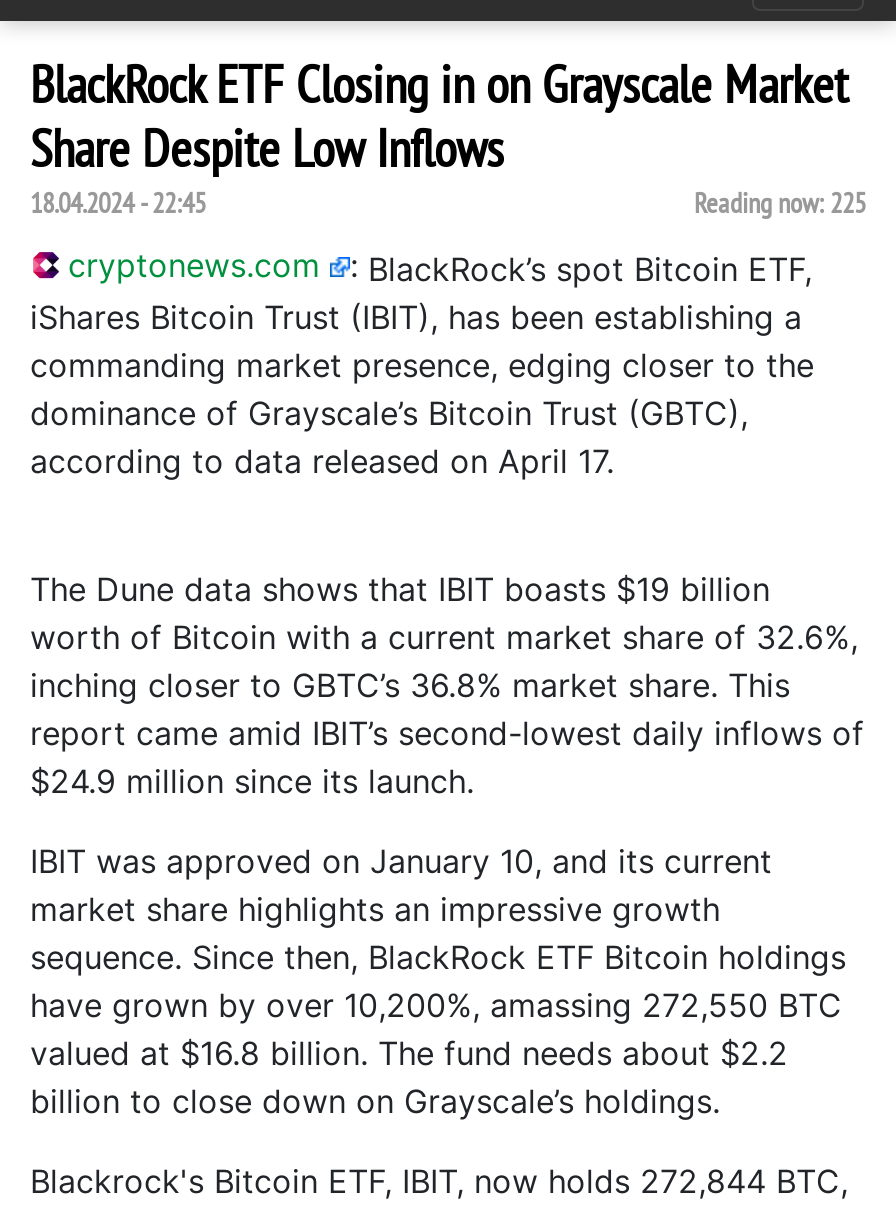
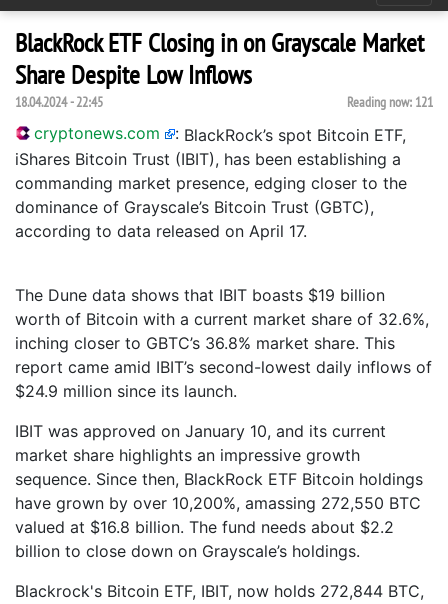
[694,185,866,221] Reading now: 225 -> [347,93,433,111] Reading now: 121

